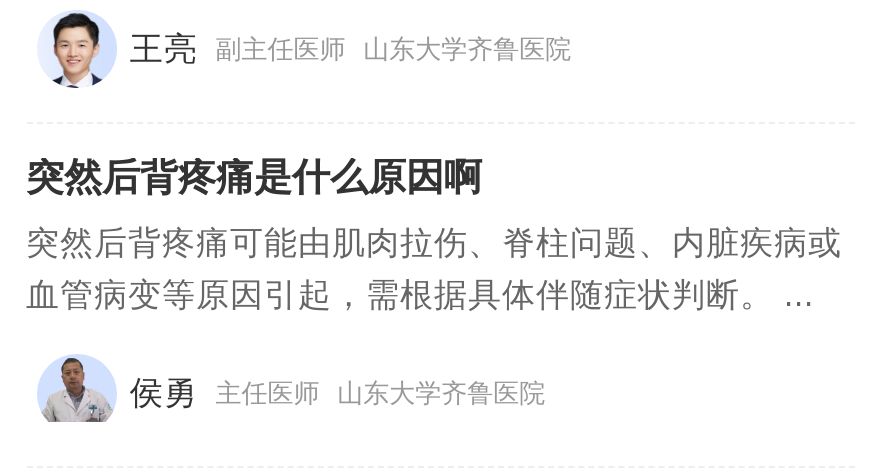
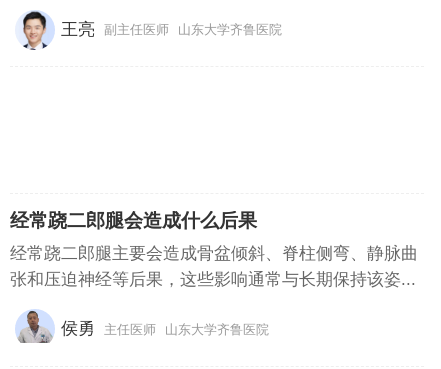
[26,155,482,197] 突然后背疼痛是什么原因啊 -> [9,210,256,231] 经常跷二郎腿会造成什么后果
[26,223,842,313] 突然后背疼痛可能由肌肉拉伤、脊柱问题、内脏疾病或 | 血管病变等原因引起，需根据具体伴随症状判断。 ... -> [9,244,417,289] 经常跷二郎腿主要会造成骨盆倾斜、脊柱侧弯、静脉曲 | 张和压迫神经等后果，这些影响通常与长期保持该姿...

